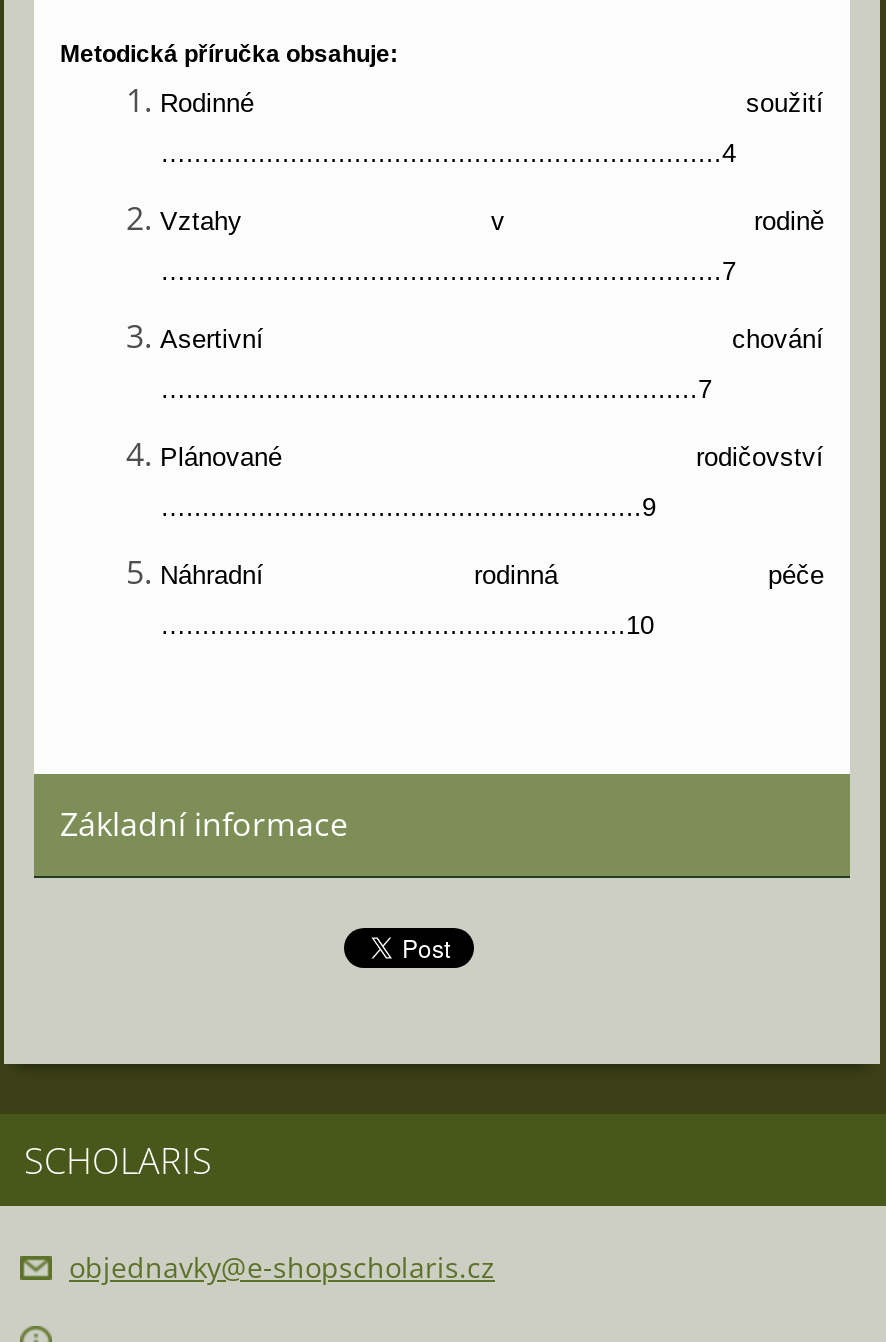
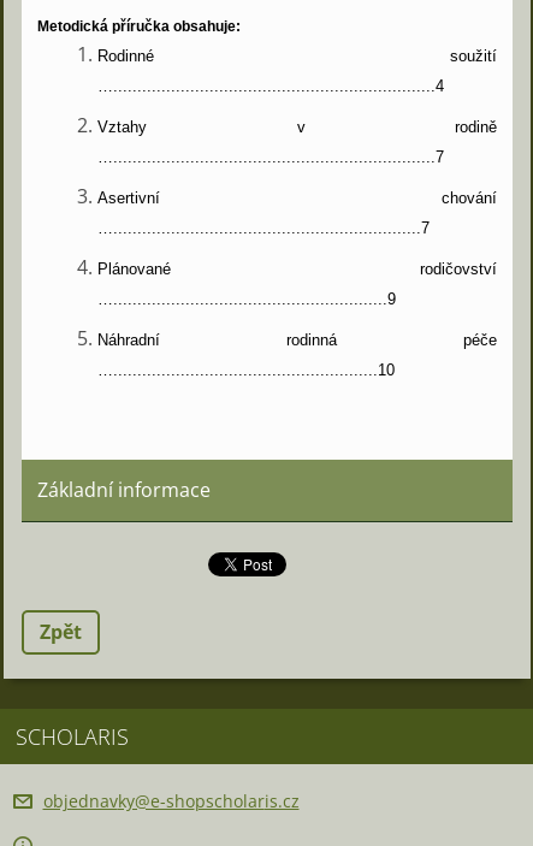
none -> [40,619,82,645] Zpět

